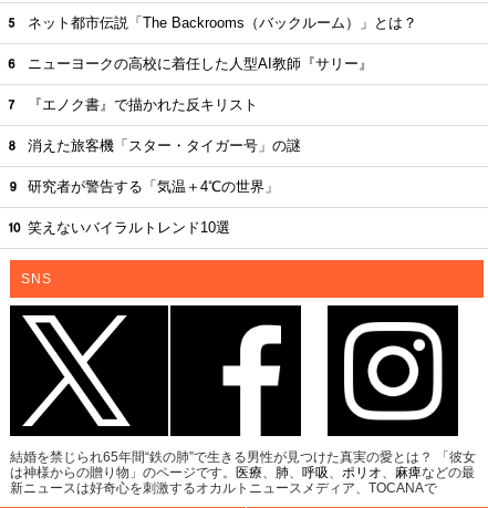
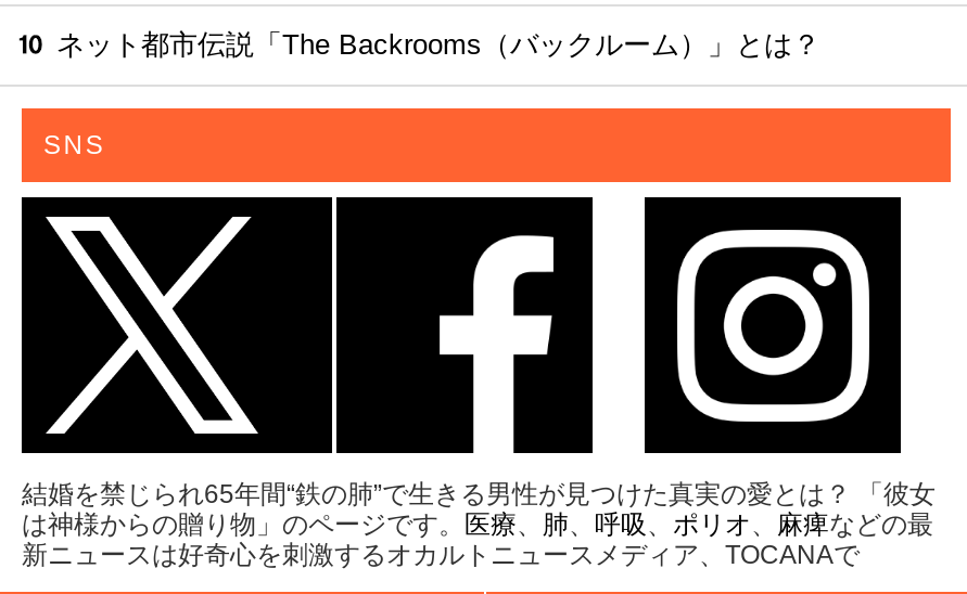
[28,55,373,235] ニューヨークの高校に着任した人型AI教師『サリー』 | 『エノク書』で描かれた反キリスト | 消えた旅客機「スター・タイガー号」の謎 | 研究者が警告する「気温＋4℃の世界」 | 笑えないバイラルトレンド10選 -> none

